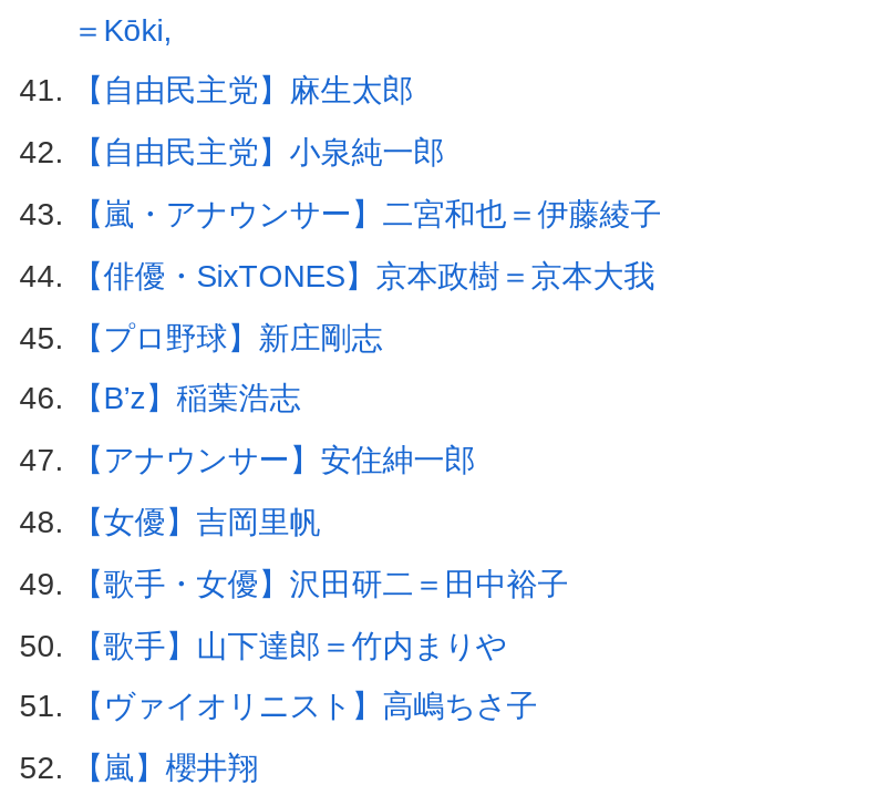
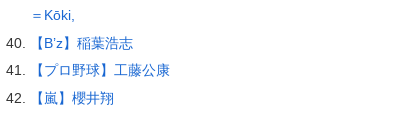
[73,73,662,355] 【自由民主党】麻生太郎 | 【自由民主党】小泉純一郎 | 【嵐・アナウンサー】二宮和也＝伊藤綾子 | 【俳優・SixTONES】京本政樹＝京本大我 | 【プロ野球】新庄剛志 -> none
[73,442,569,724] 【アナウンサー】安住紳一郎 | 【女優】吉岡里帆 | 【歌手・女優】沢田研二＝田中裕子 | 【歌手】山下達郎＝竹内まりや | 【ヴァイオリニスト】高嶋ちさ子 -> [30,62,170,78] 【プロ野球】工藤公康

